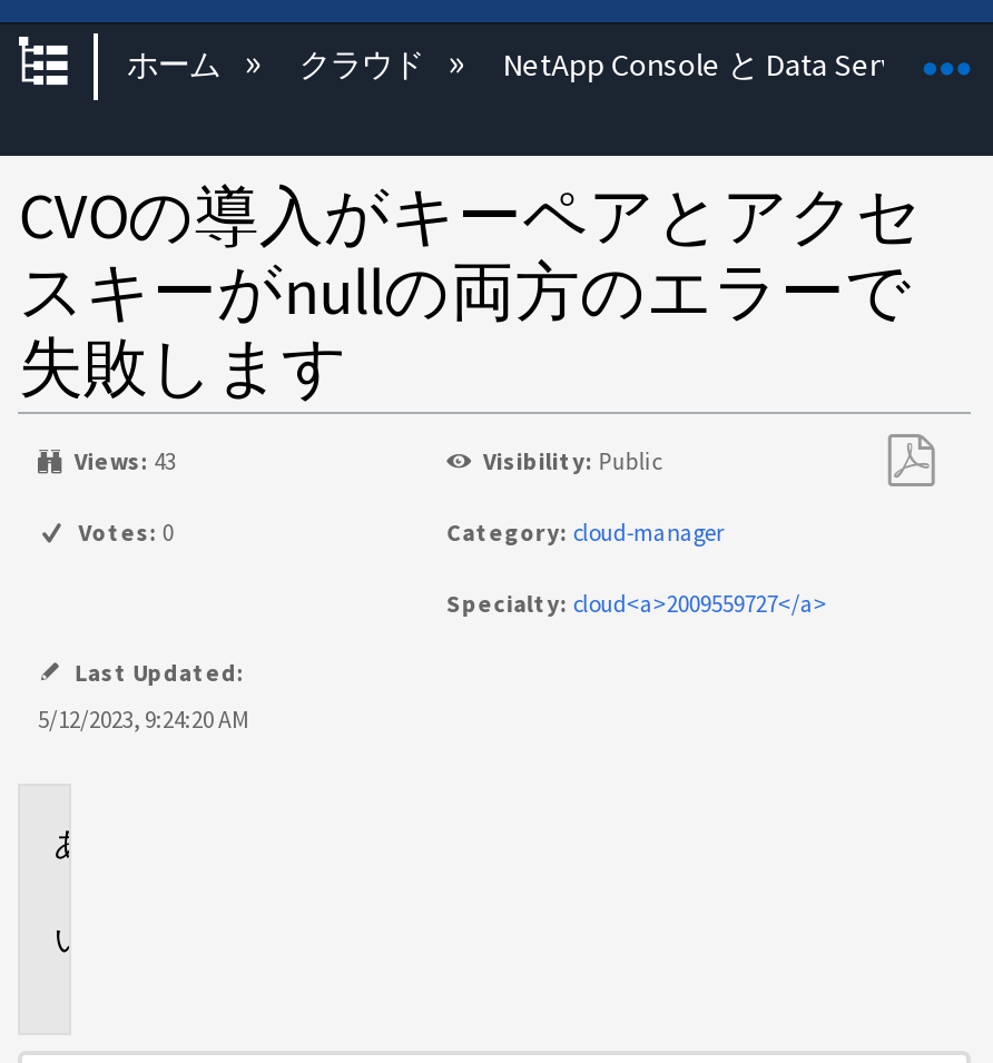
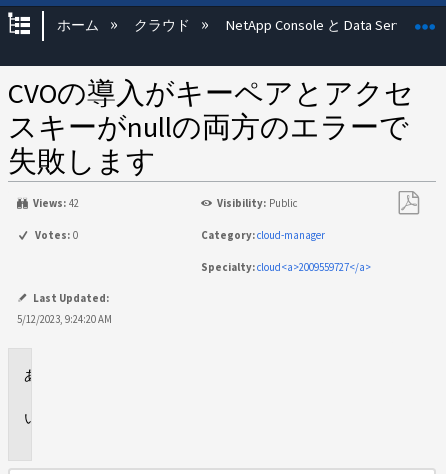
[74,445,176,476] Views: 43 -> [33,196,79,210] Views: 42

